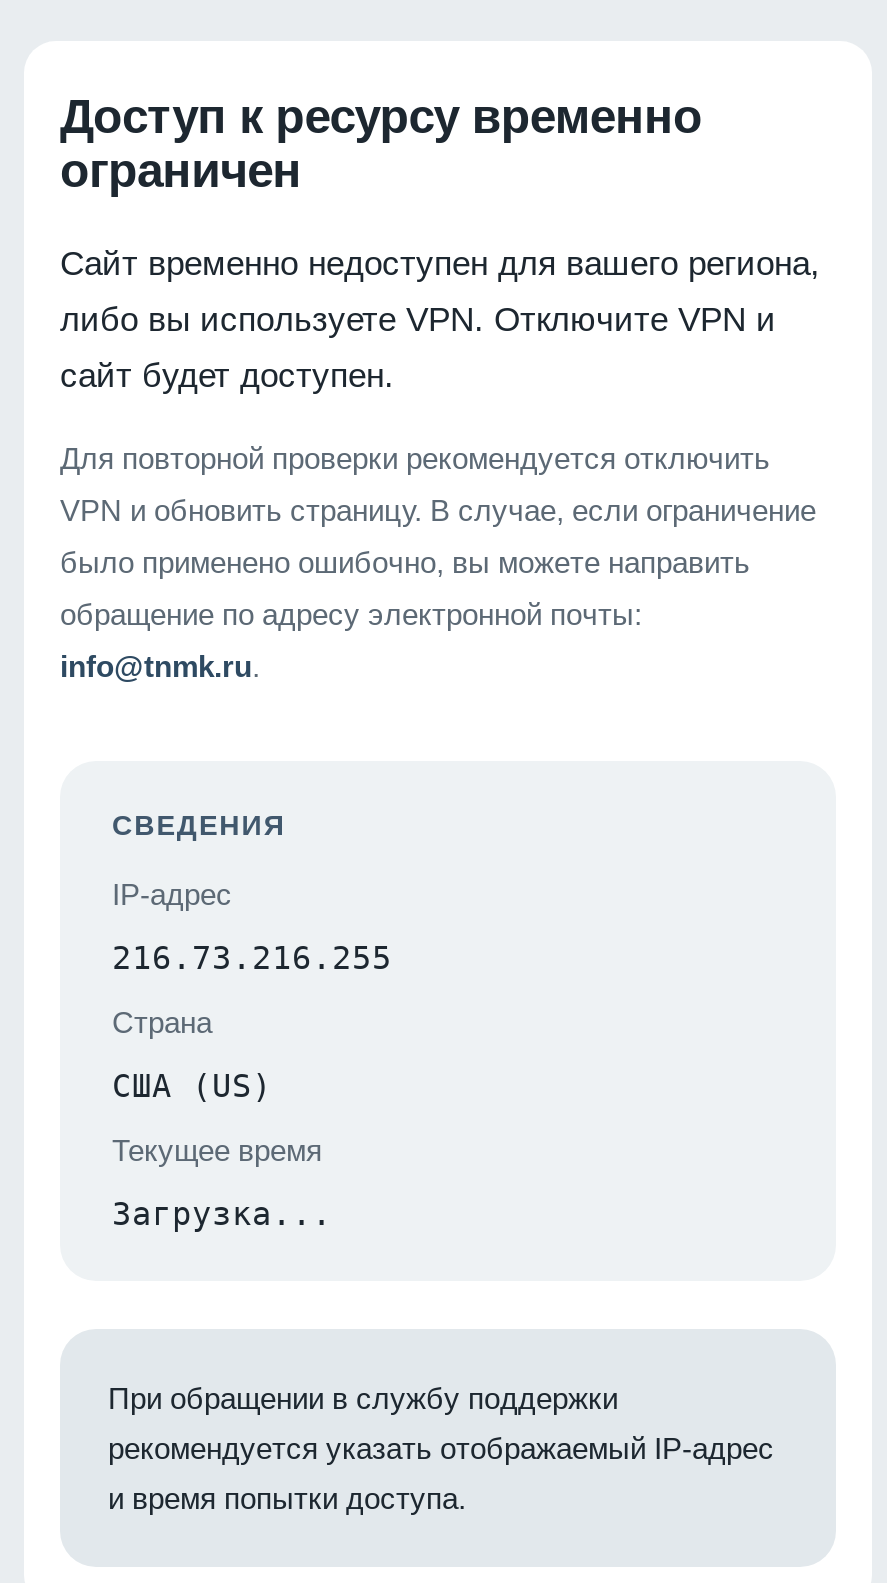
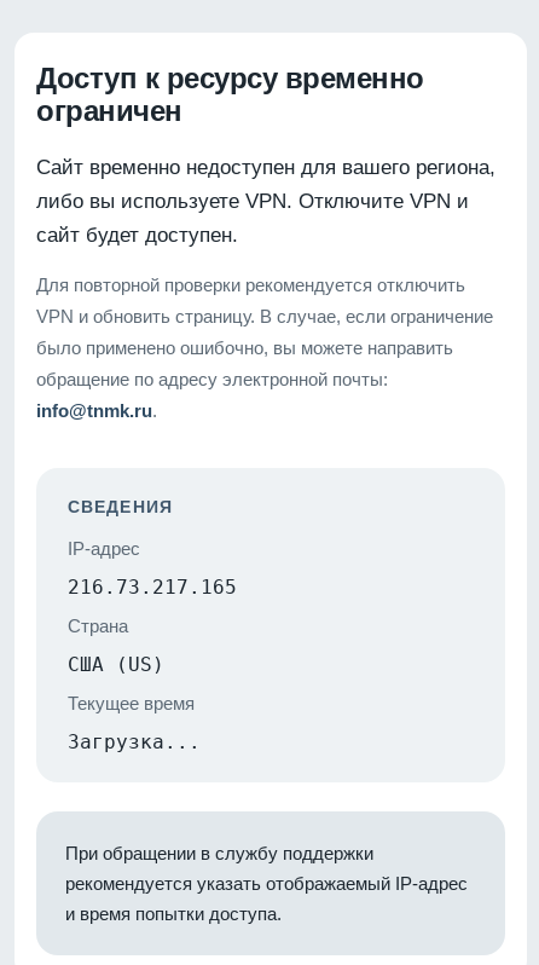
[112,938,392,976] 216.73.216.255 -> [68,575,237,598] 216.73.217.165

